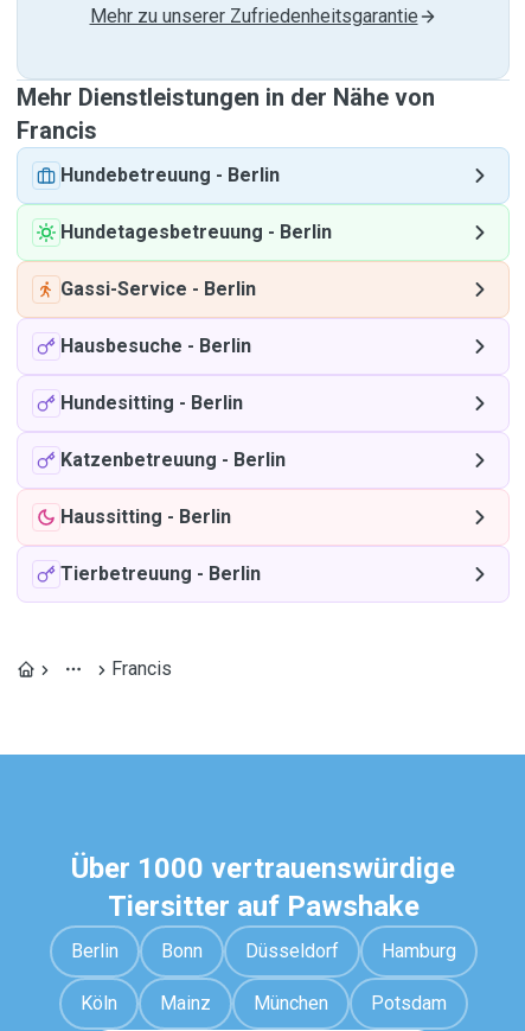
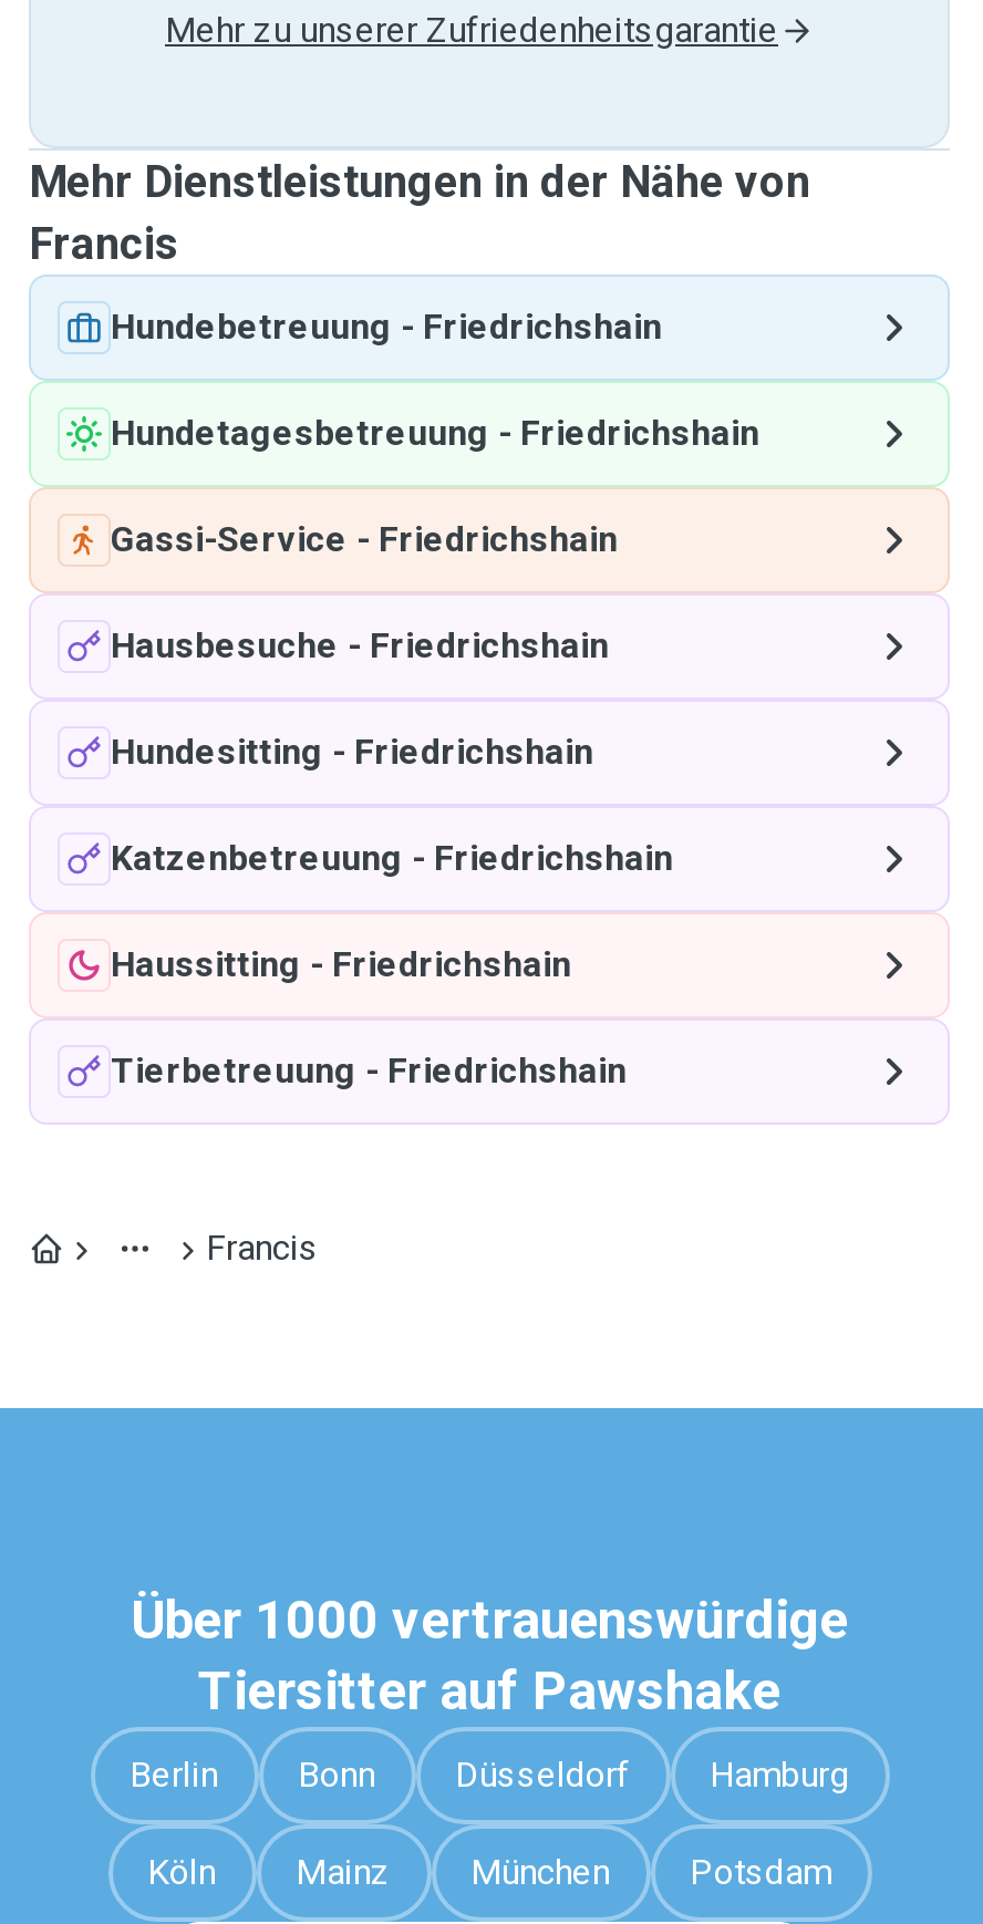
[60,164,280,186] Hundebetreuung - Berlin -> [111,306,662,348] Hundebetreuung - Friedrichshain
[60,221,332,243] Hundetagesbetreuung - Berlin -> [111,412,759,454] Hundetagesbetreuung - Friedrichshain
[60,278,256,300] Gassi-Service - Berlin -> [111,518,618,560] Gassi-Service - Friedrichshain
[60,335,251,357] Hausbesuche - Berlin -> [111,624,609,666] Hausbesuche - Friedrichshain
[60,392,243,414] Hundesitting - Berlin -> [111,731,593,773] Hundesitting - Friedrichshain
[60,448,286,471] Katzenbetreuung - Berlin -> [111,837,673,879] Katzenbetreuung - Friedrichshain
[60,505,231,528] Haussitting - Berlin -> [111,943,571,985] Haussitting - Friedrichshain
[60,562,261,585] Tierbetreuung - Berlin -> [111,1049,627,1092] Tierbetreuung - Friedrichshain

